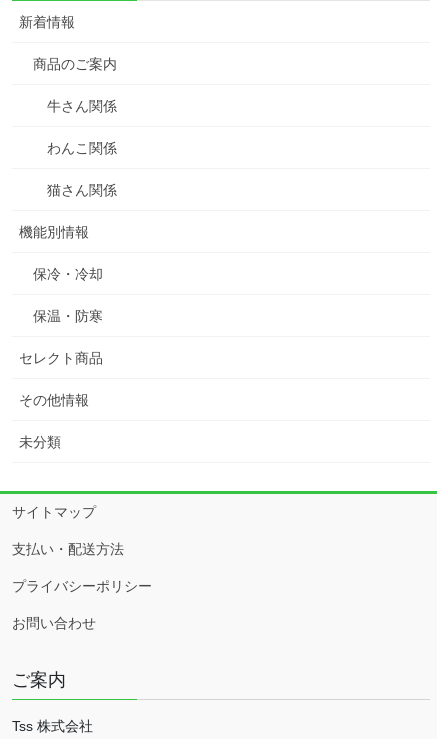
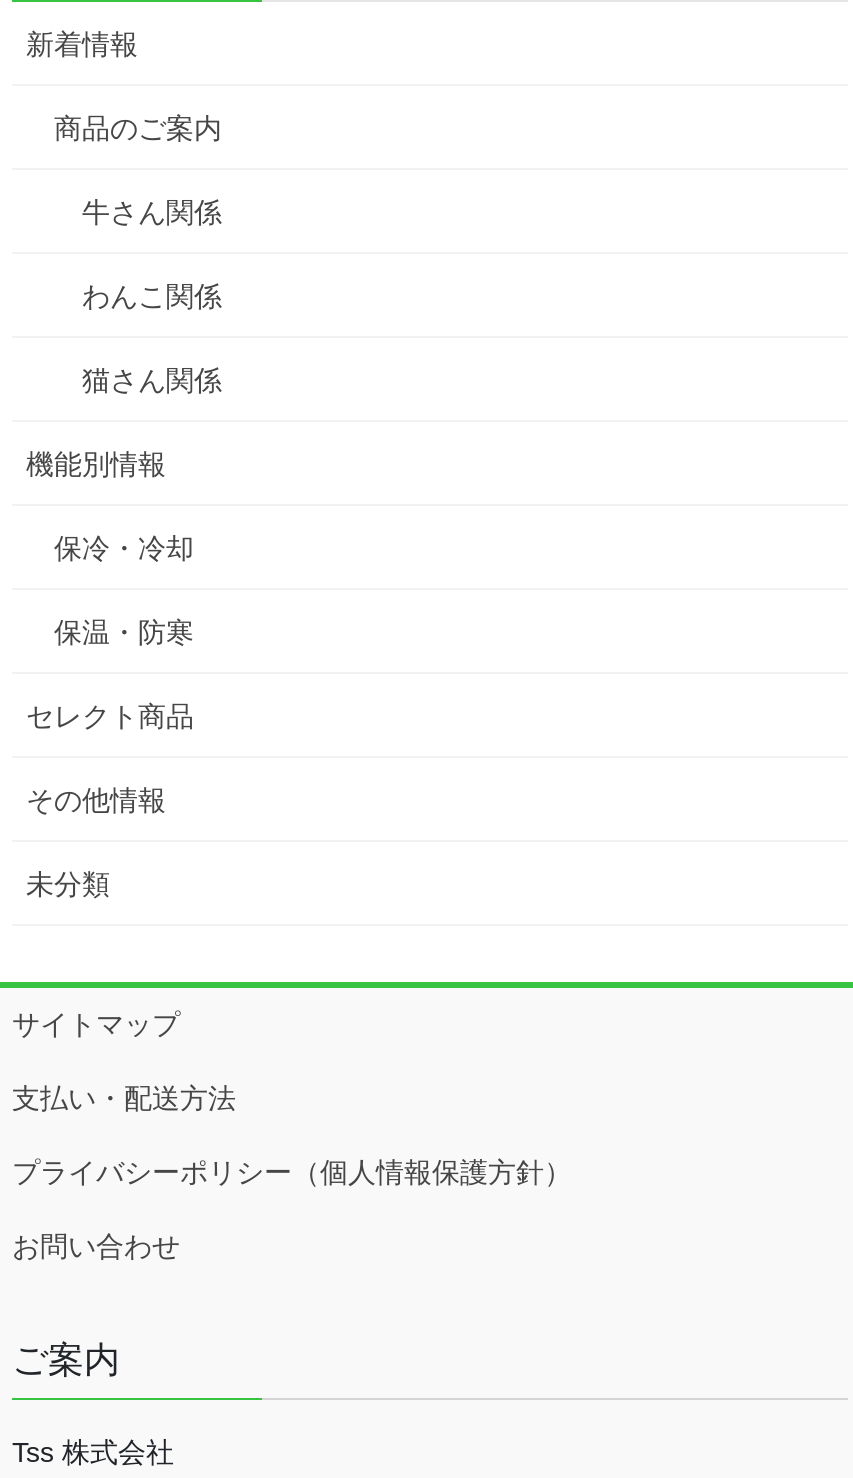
[12,578,152,594] プライバシーポリシー -> [12,1157,572,1189] プライバシーポリシー（個人情報保護方針）

